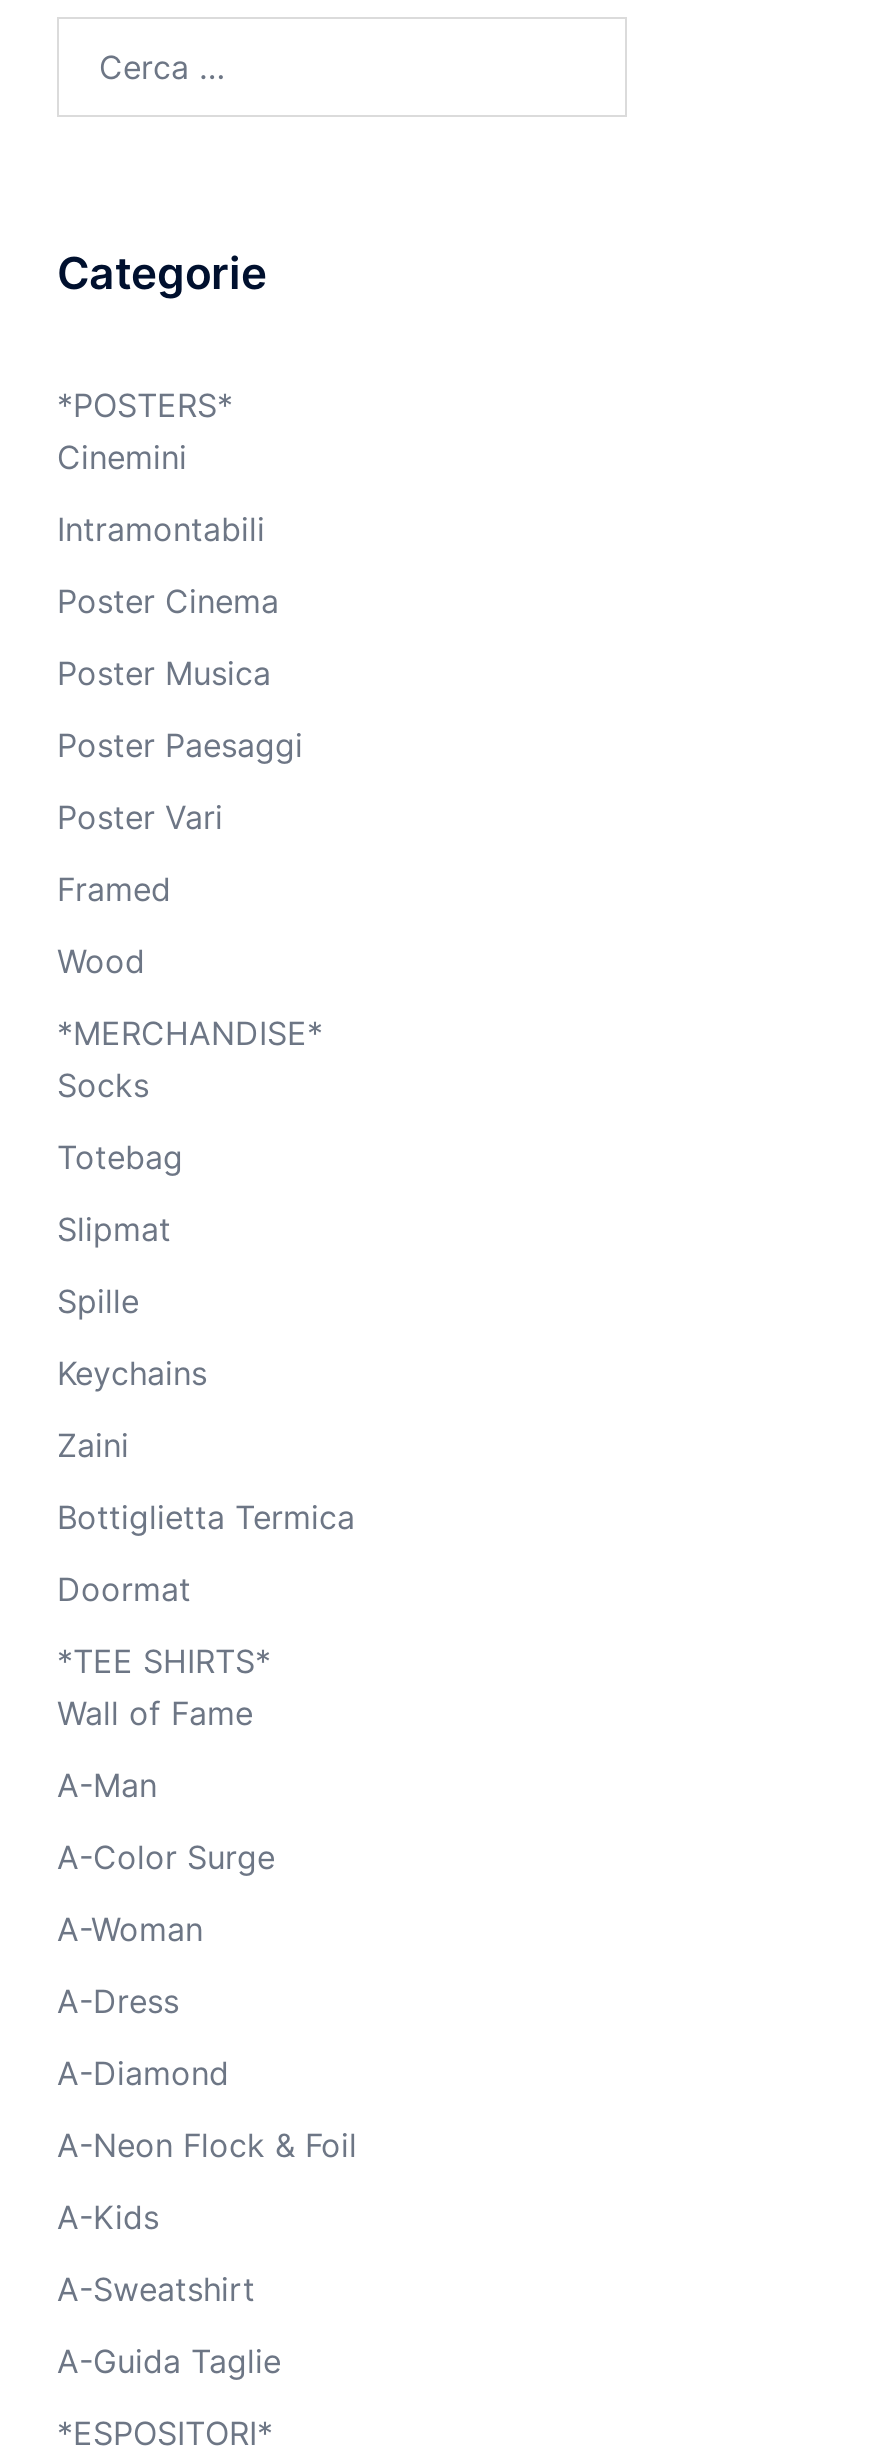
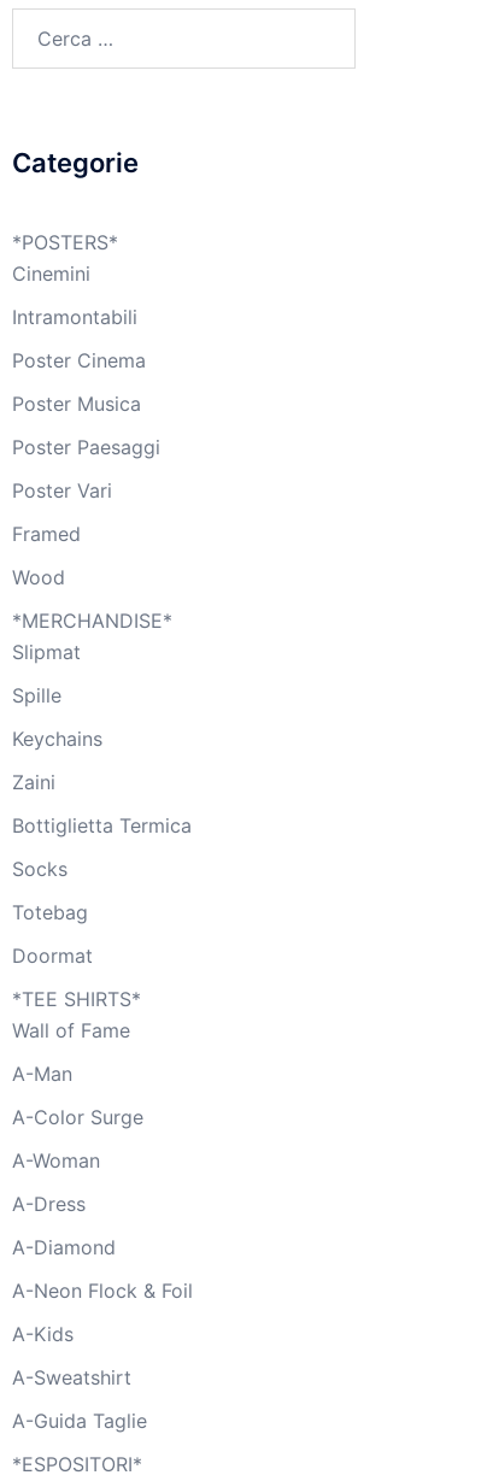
moved [57,1064,183,1176] -> [12,857,88,924]: Socks | Totebag
moved [57,1208,355,1536] -> [12,640,192,838]: Slipmat | Spille | Keychains | Zaini | Bottiglietta Termica

